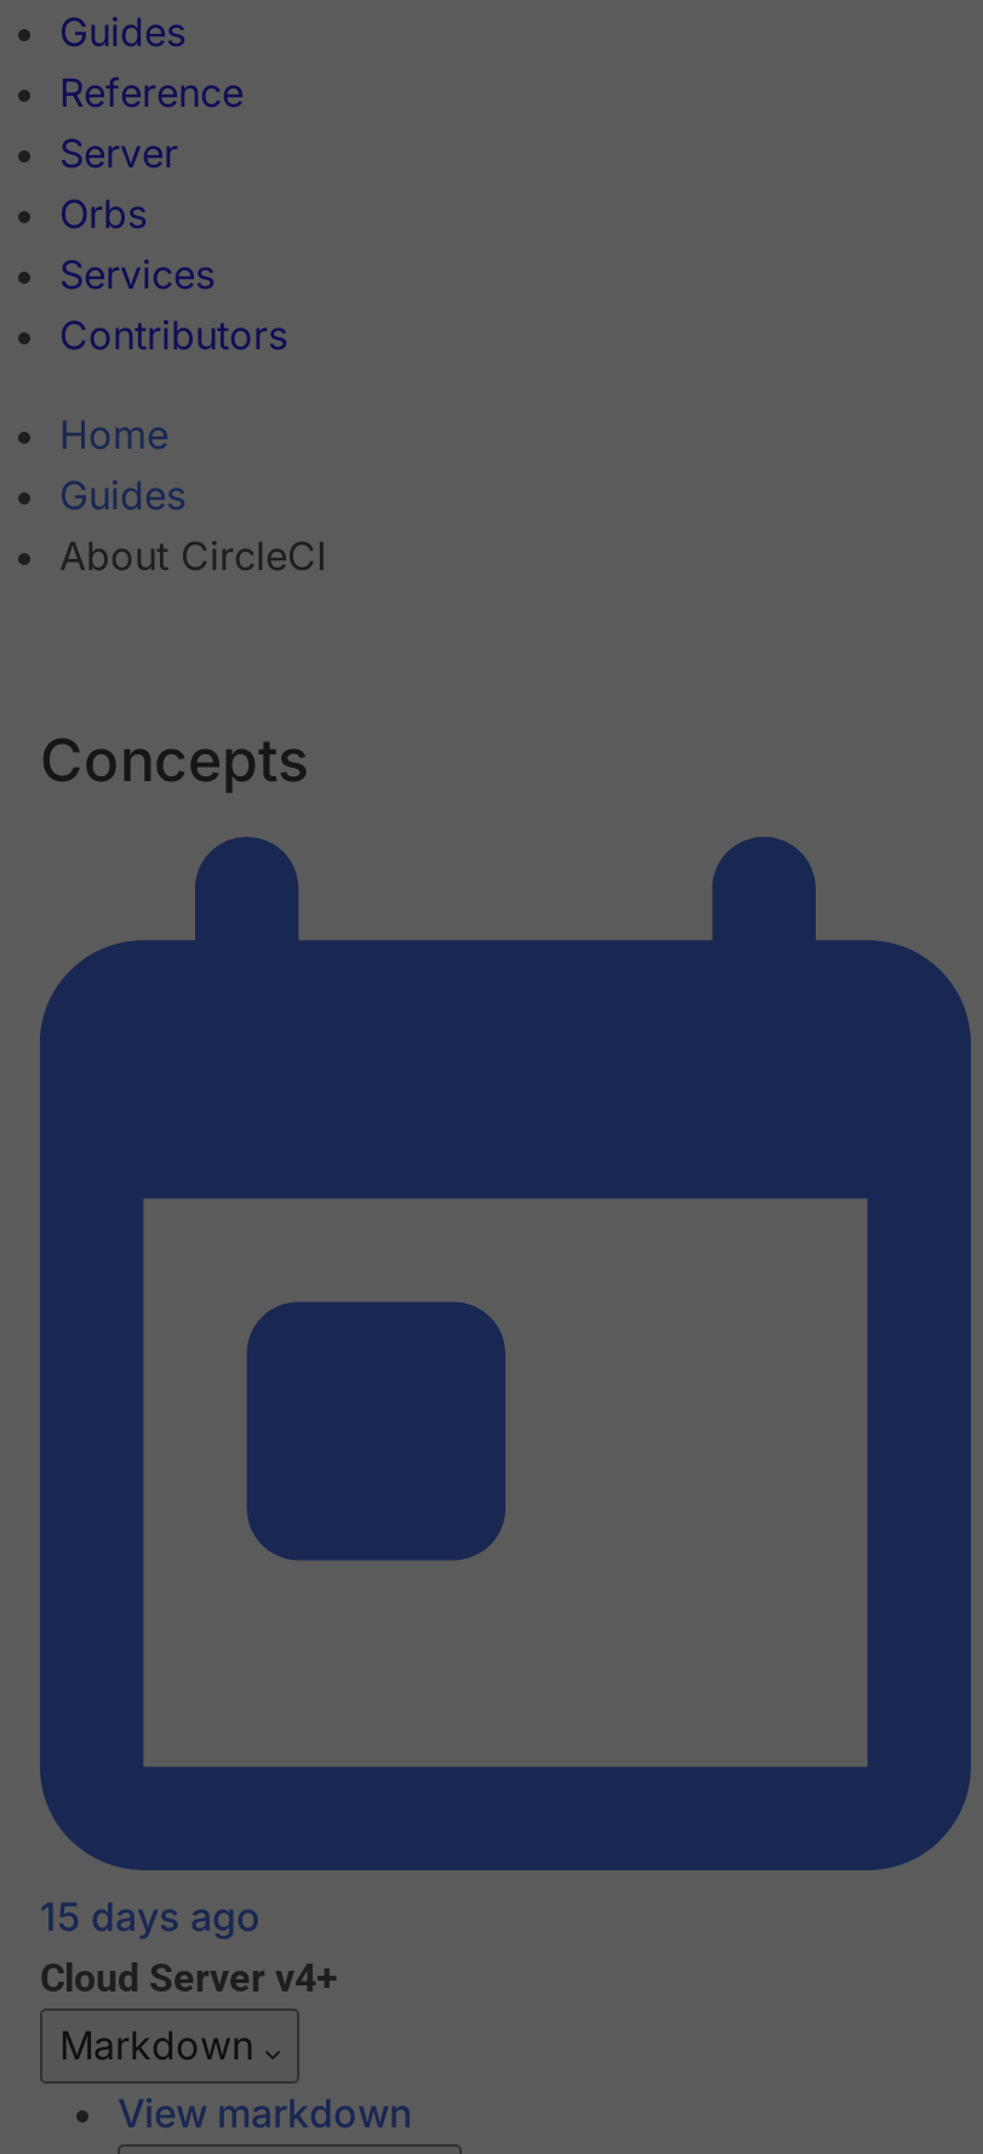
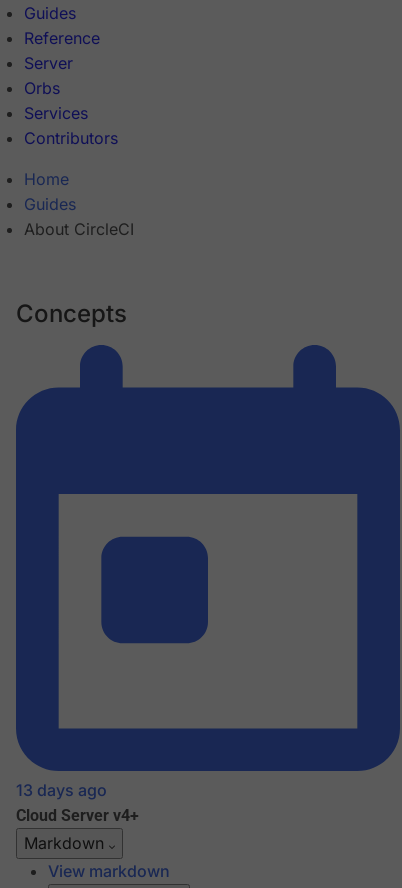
[40,1893,261,1942] 15 days ago -> [16,780,107,800] 13 days ago

